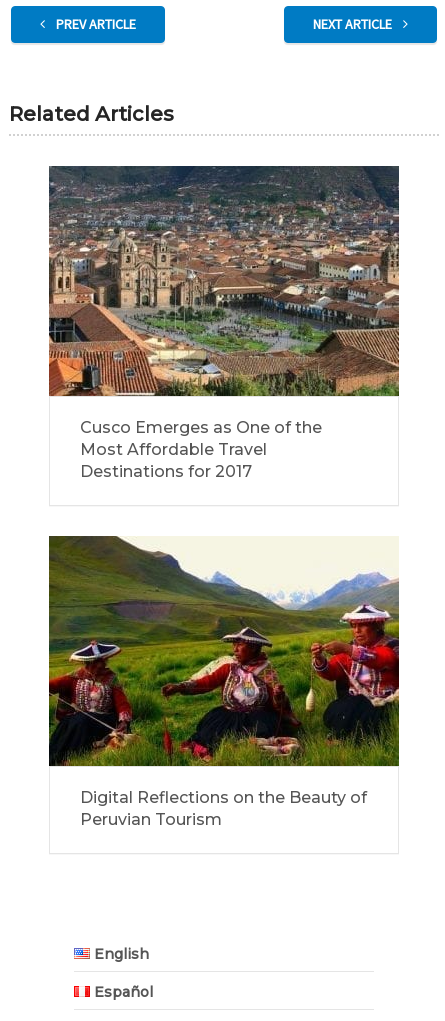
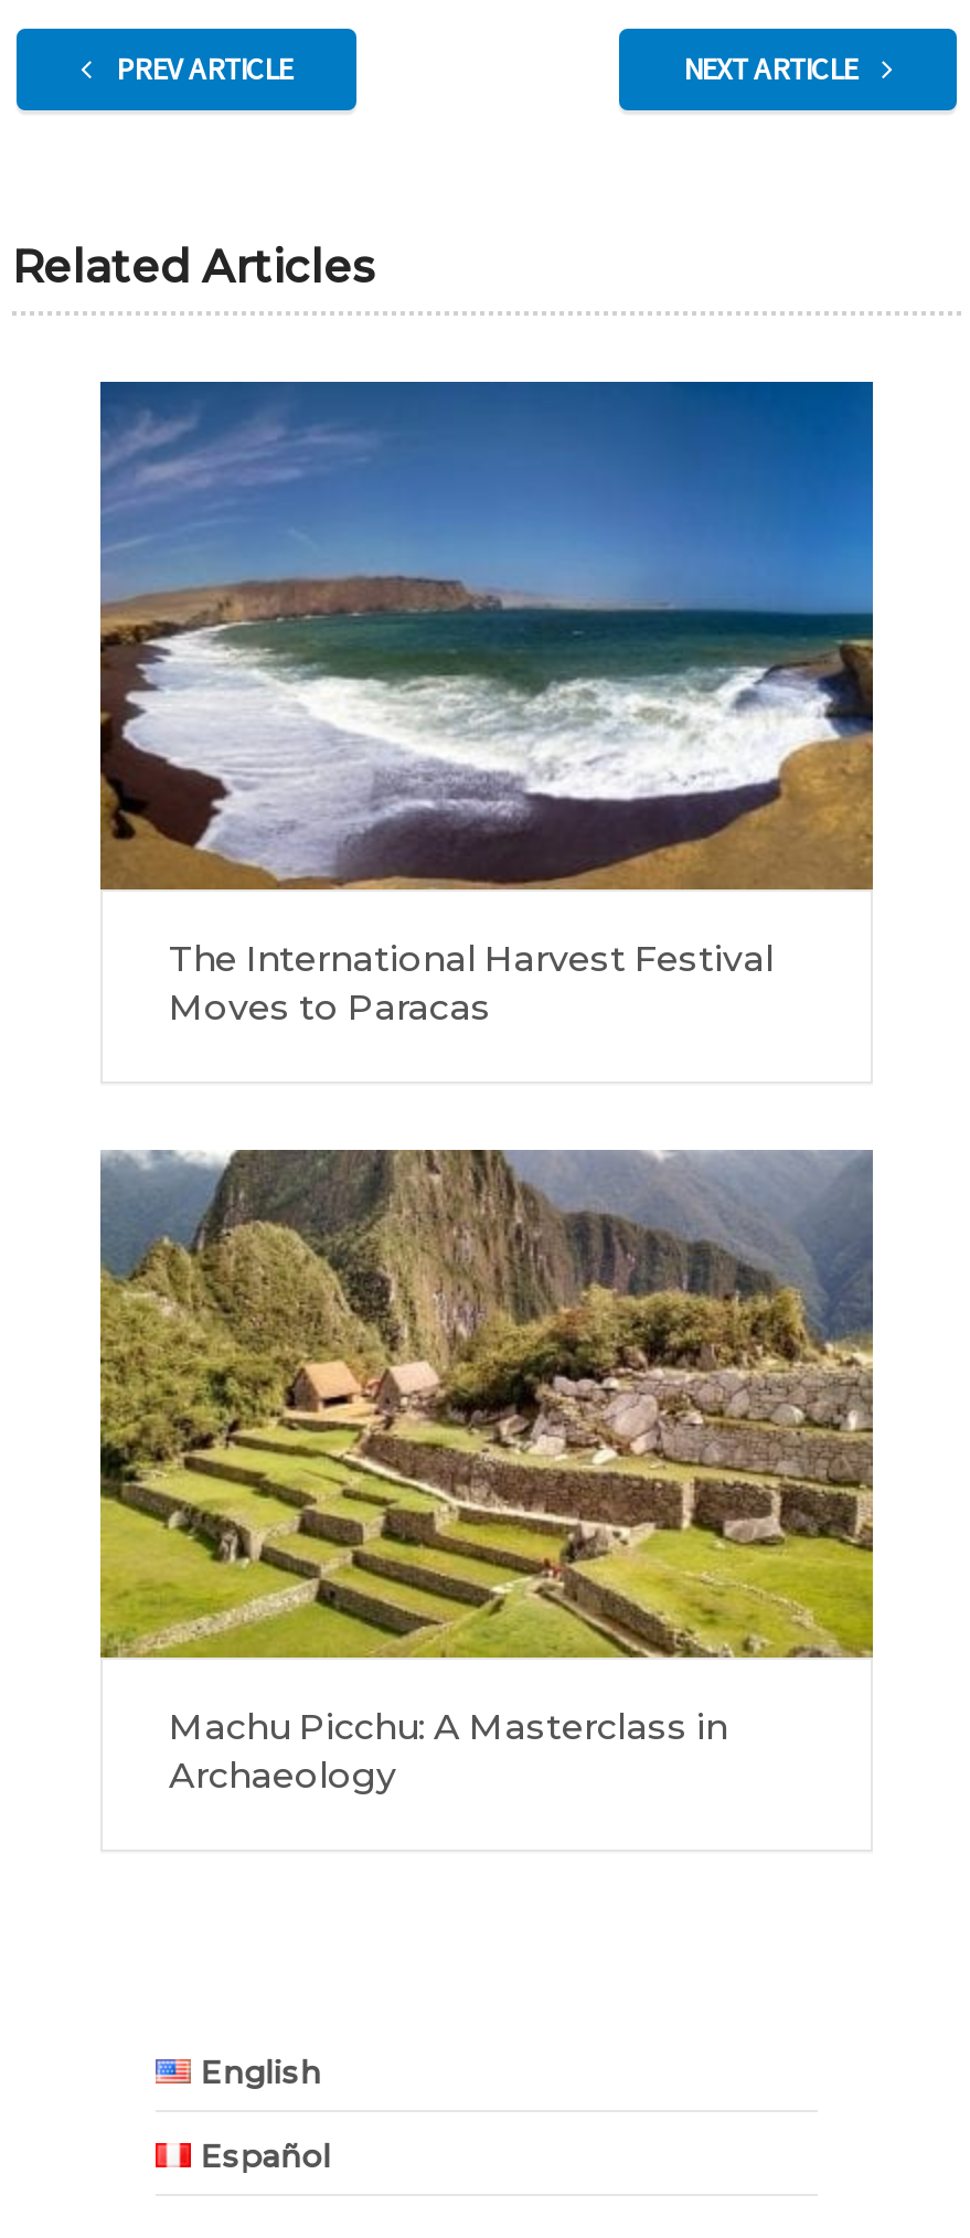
[49,166,400,481] [image] | Cusco Emerges as One of the | Most Affordable Travel | Destinations for 2017 -> [100,382,875,1029] [image] | The International Harvest Festival | Moves to Paracas
[48,535,400,829] [image] | Digital Reflections on the Beauty of | Peruvian Tourism -> [98,1148,875,1797] [image] | Machu Picchu: A Masterclass in | Archaeology

